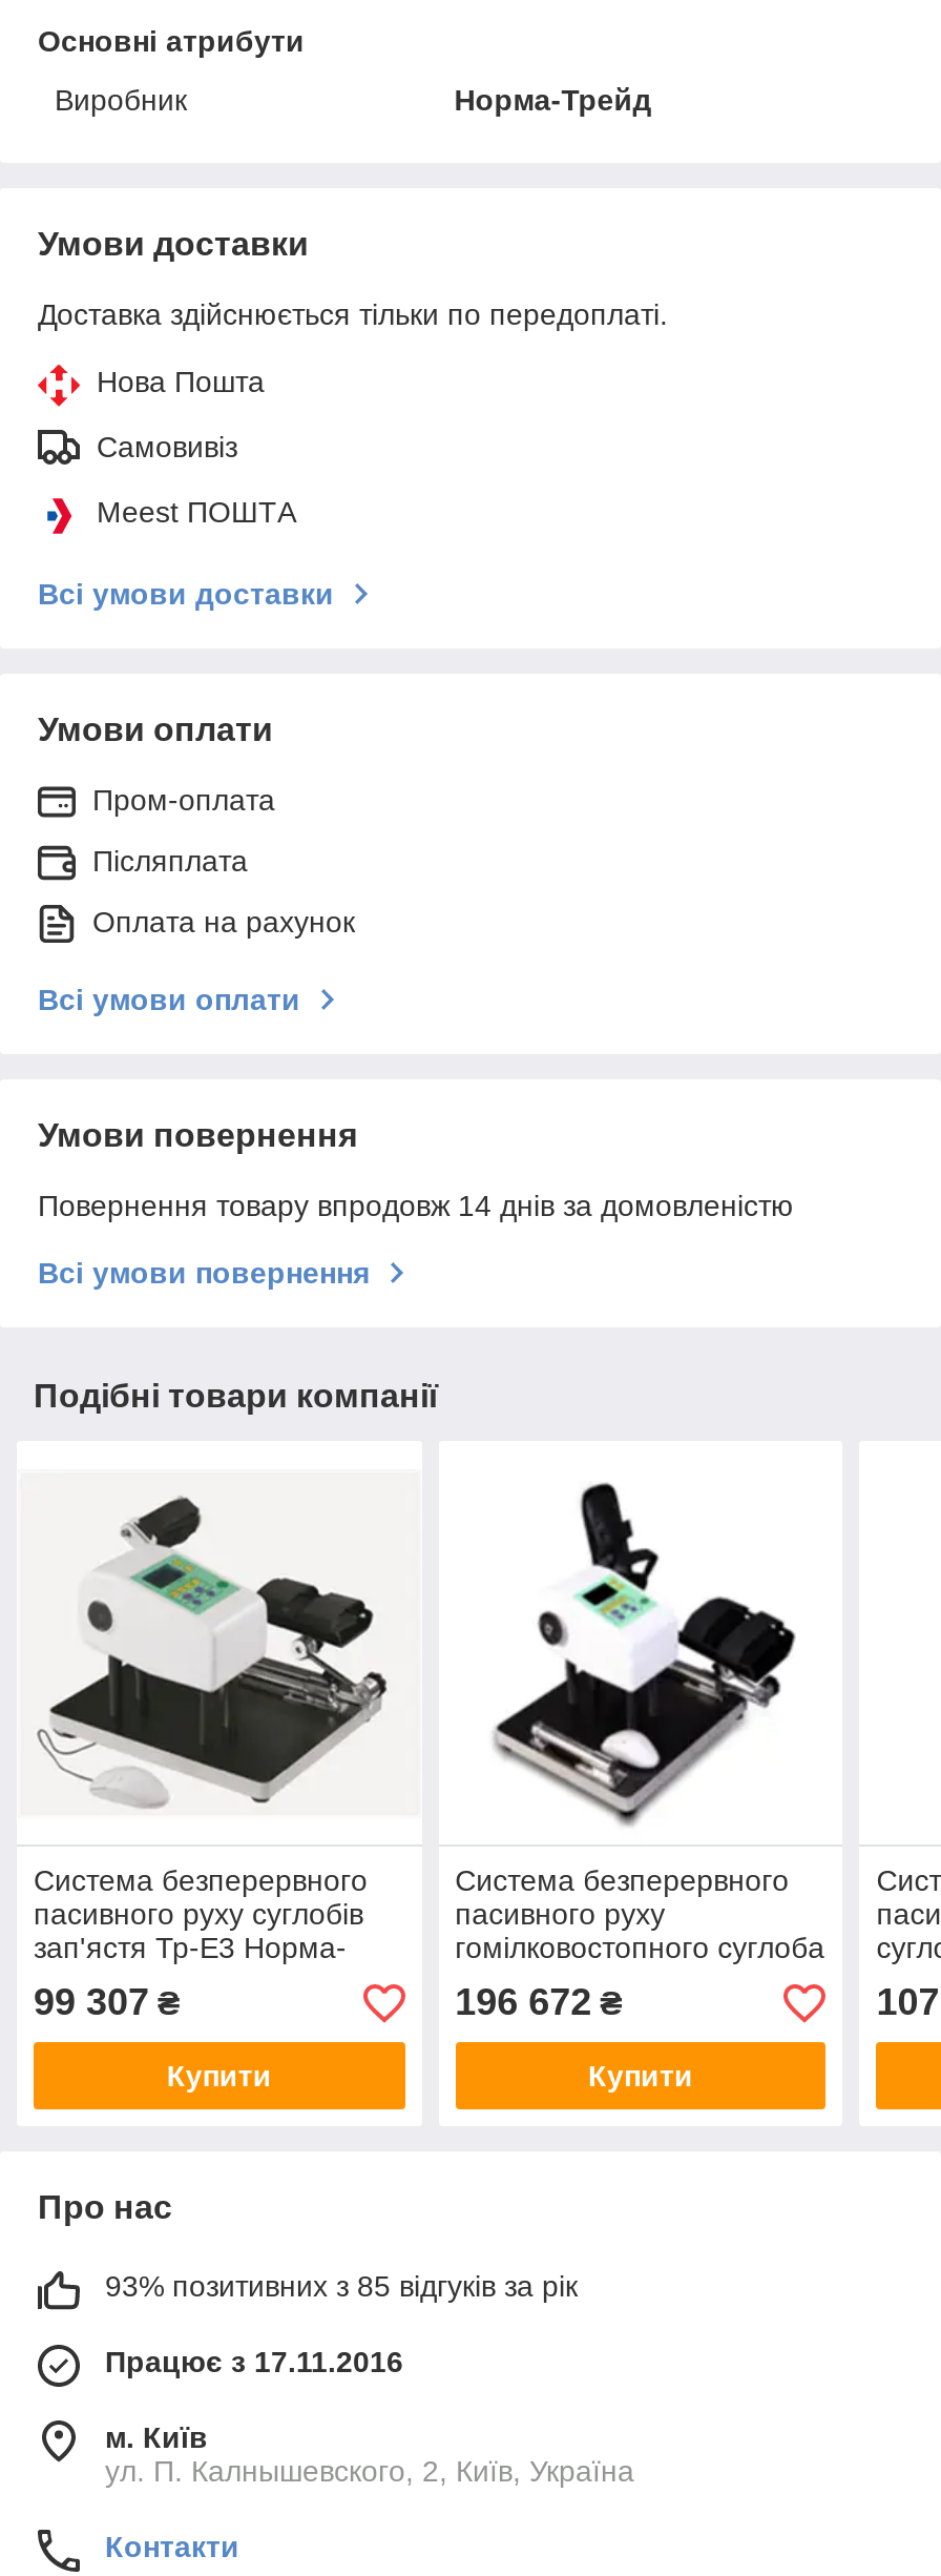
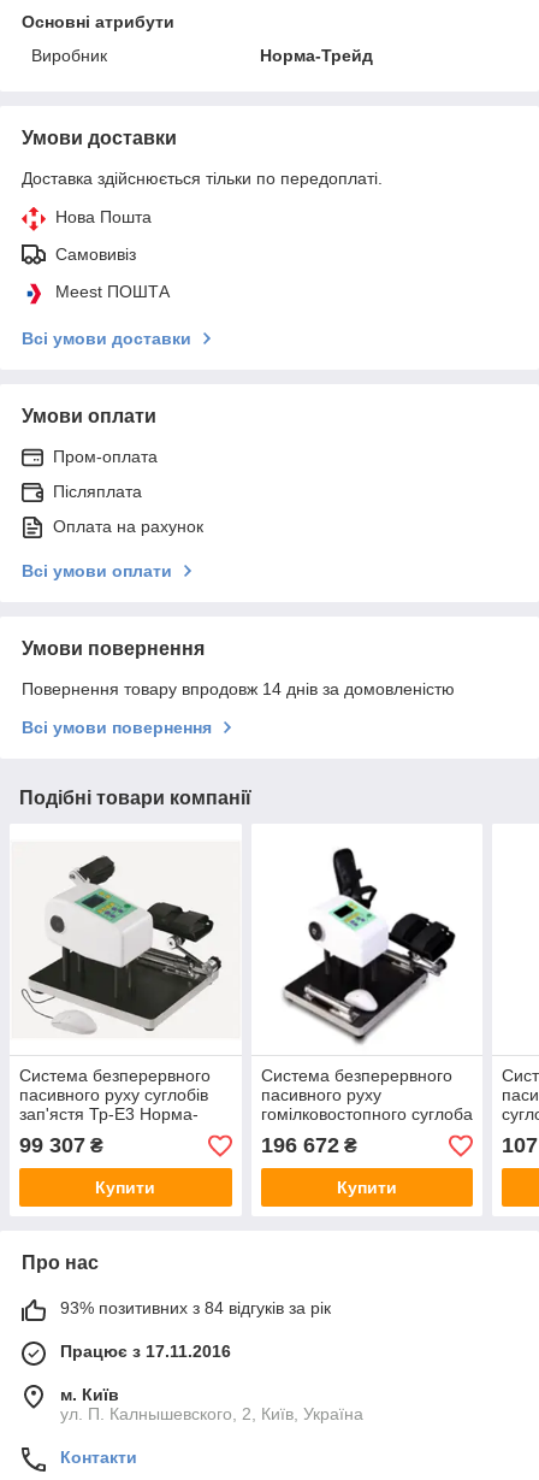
[105,2270,578,2304] 93% позитивних з 85 відгуків за рік -> [60,1299,331,1318] 93% позитивних з 84 відгуків за рік

